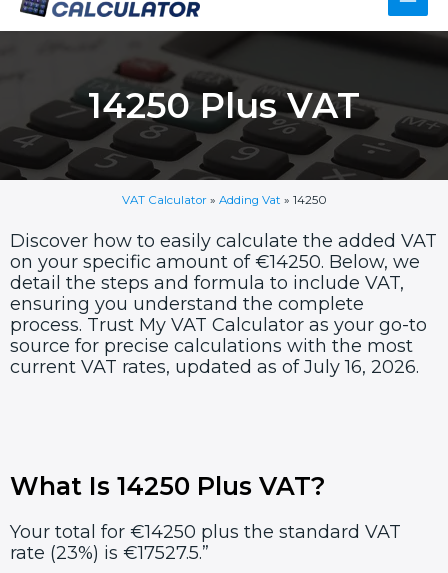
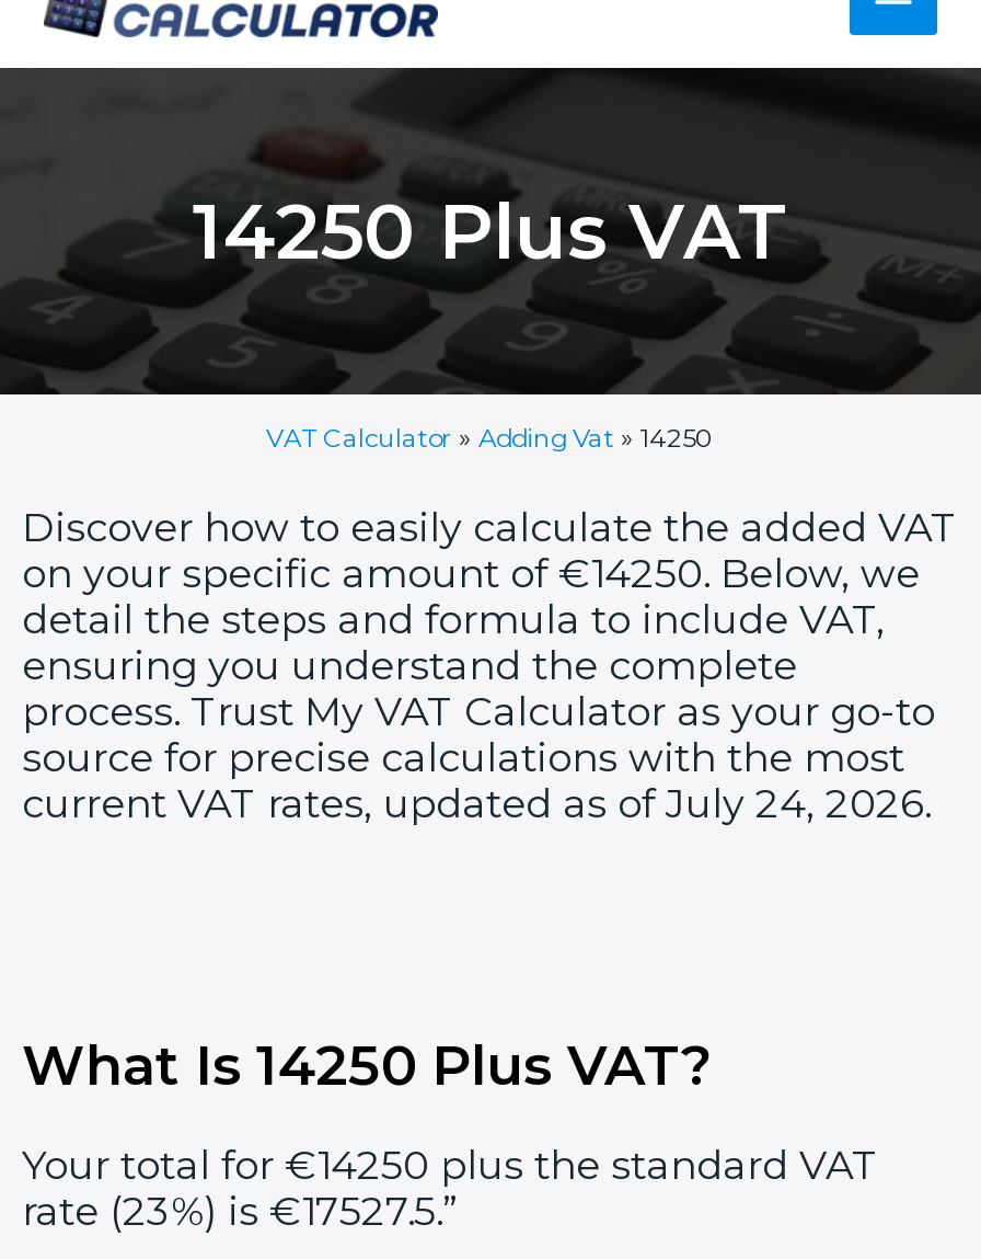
[10,356,419,378] current VAT rates, updated as of July 16, 2026. -> [22,780,931,829] current VAT rates, updated as of July 24, 2026.

